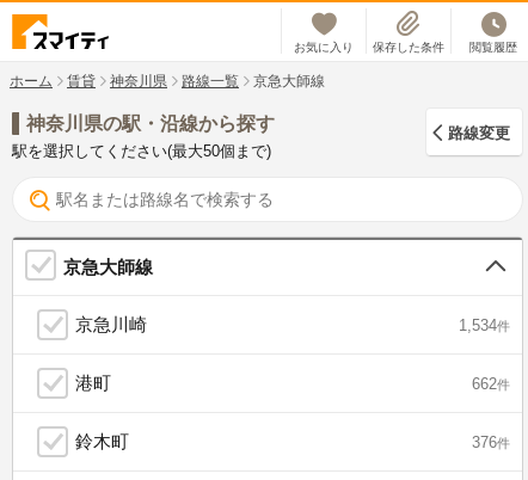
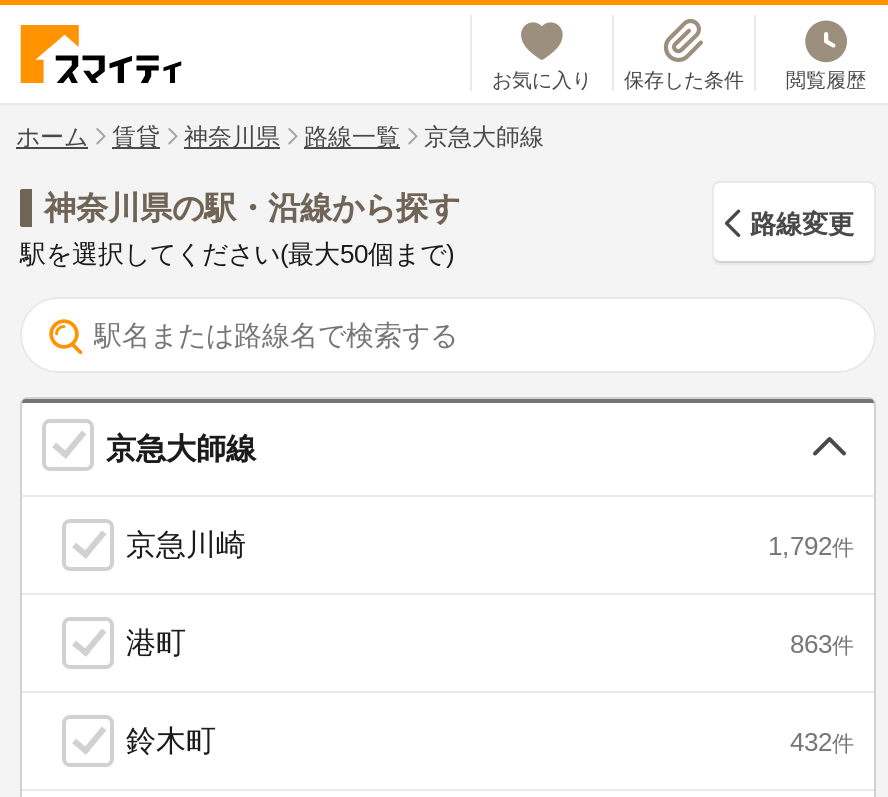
[459,316,510,334] 1,534件 -> [768,530,854,560] 1,792件
[472,374,510,392] 662件 -> [790,628,854,658] 863件
[472,433,510,451] 376件 -> [790,726,854,756] 432件

